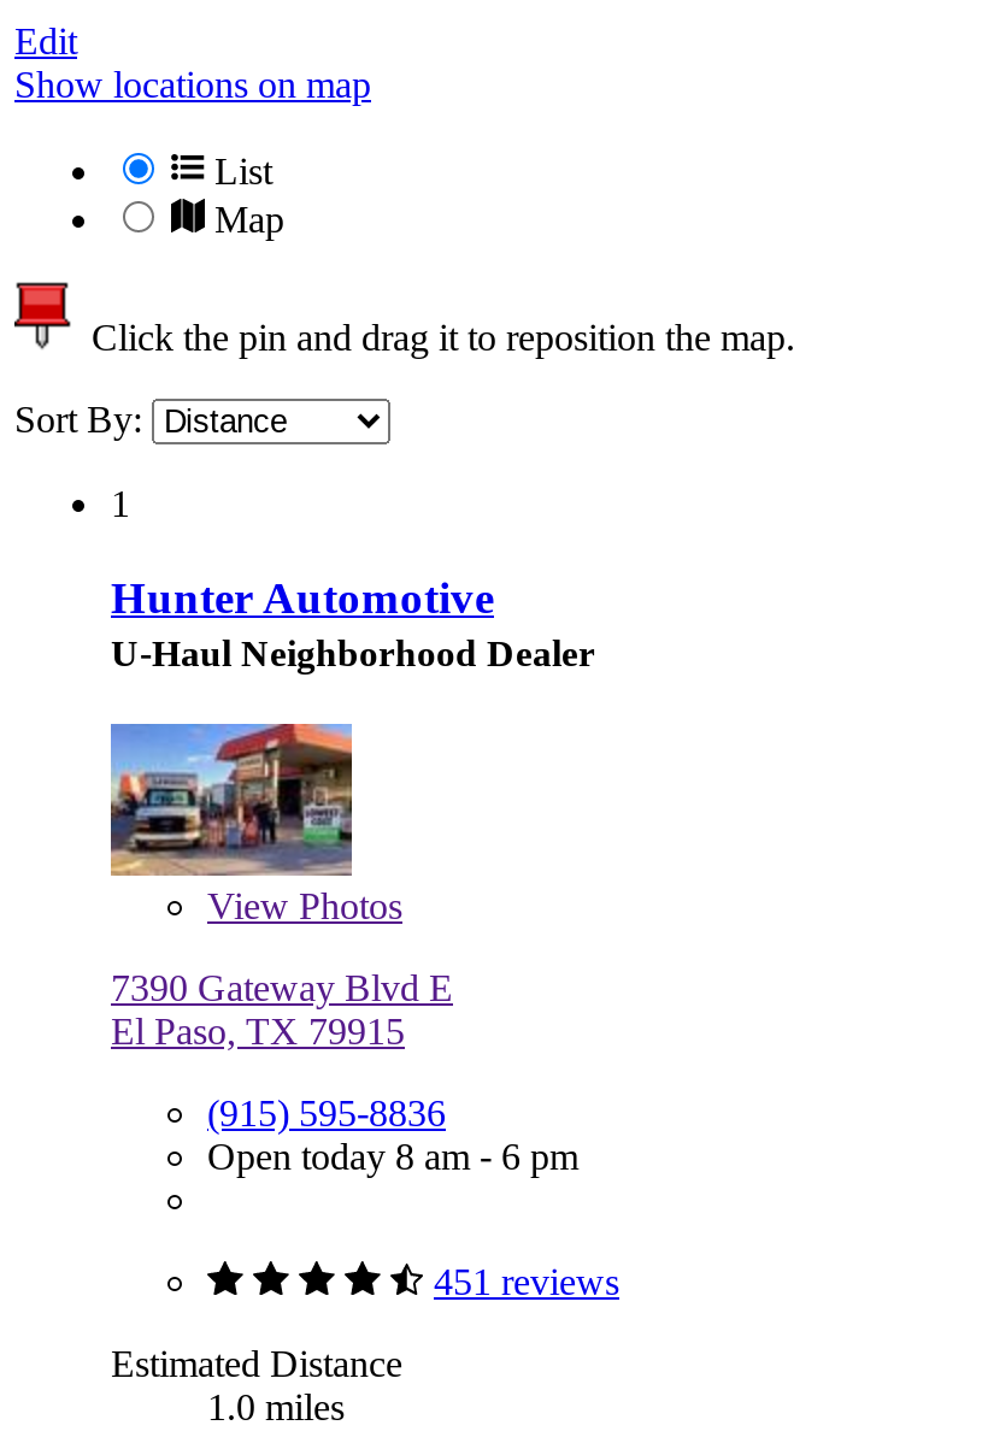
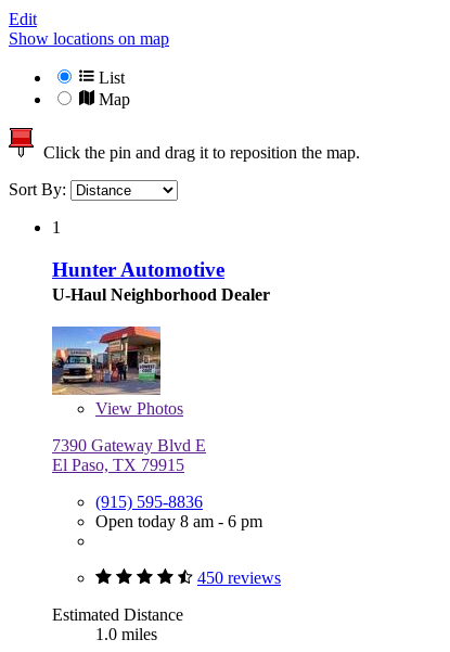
[434,1260,619,1301] 451 reviews -> [197,568,281,586] 450 reviews

